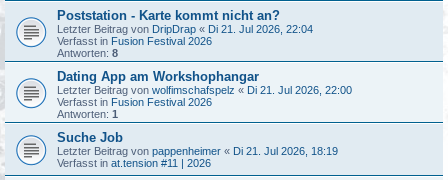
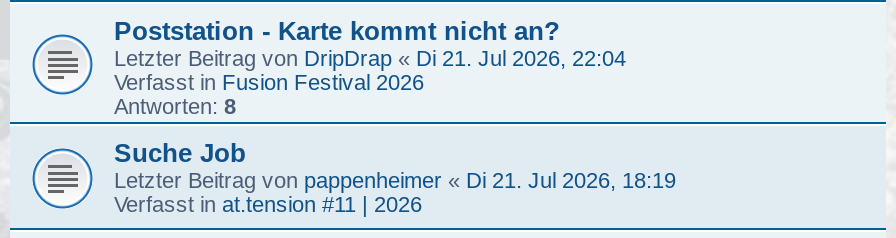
[57,69,352,120] Dating App am Workshophangar | Letzter Beitrag von wolfimschafspelz «Di 21. Jul 2026, 22:00 | Verfasst in Fusion Festival 2026 | Antworten: 1 -> none

